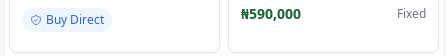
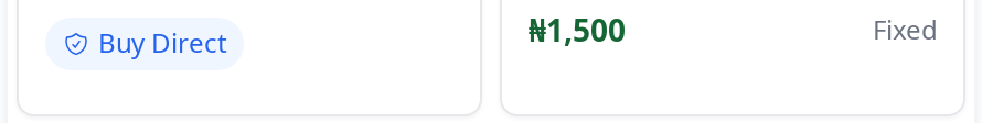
[241,3,301,22] ₦590,000 -> [529,8,626,49] ₦1,500

